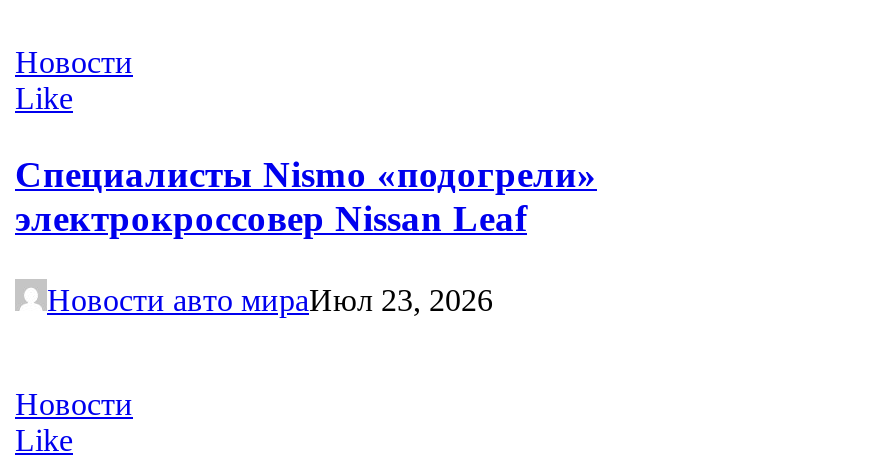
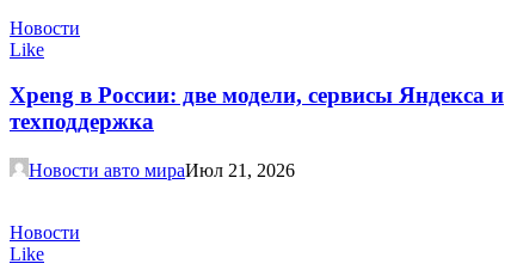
[15,153,597,239] Специалисты Nismo «подогрели» | электрокроссовер Nissan Leaf -> [10,83,504,134] Xpeng в России: две модели, сервисы Яндекса и | техподдержка
[47,283,493,317] Новости авто мираИюл 23, 2026 -> [29,160,295,180] Новости авто мираИюл 21, 2026

